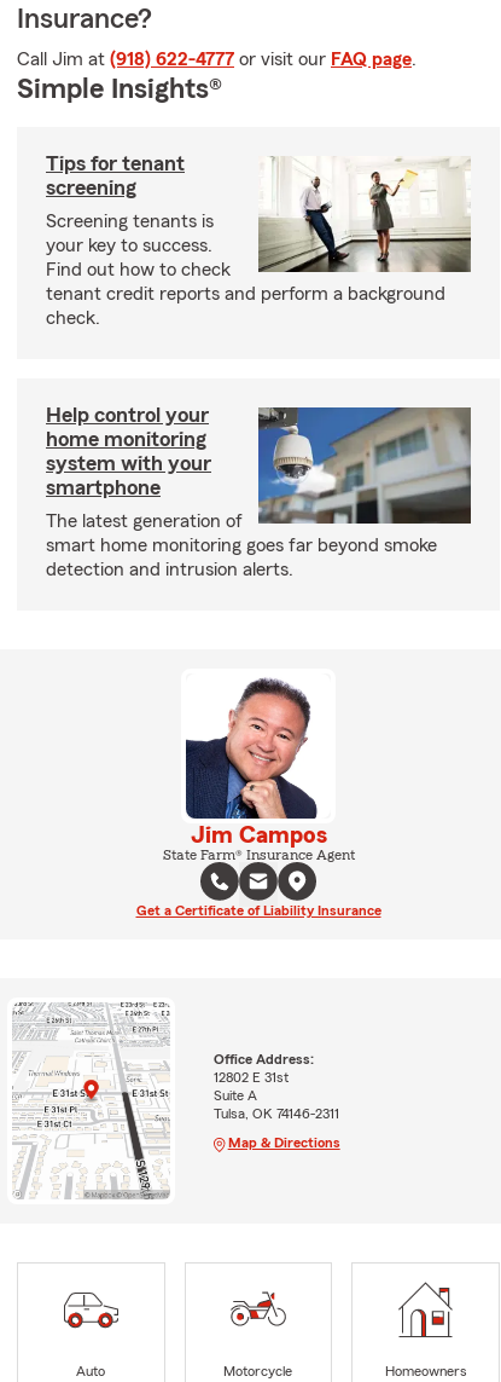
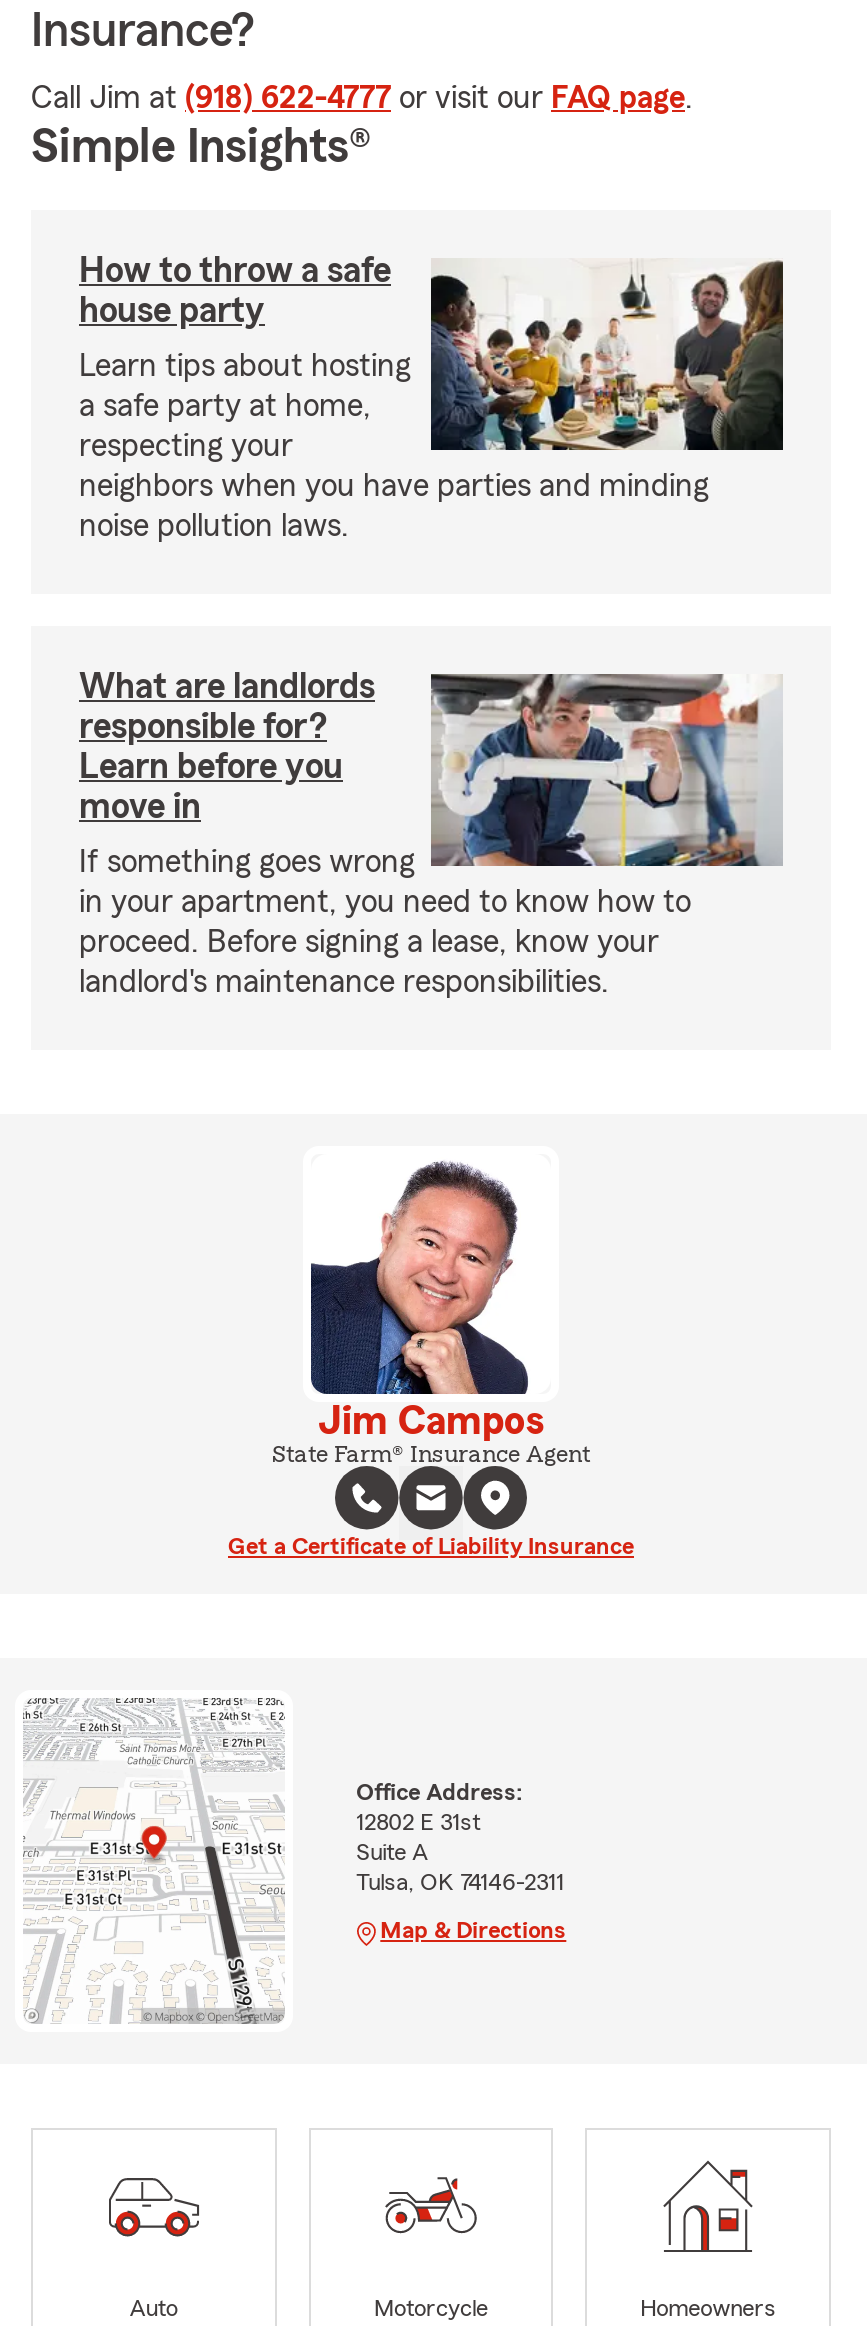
[46,152,185,198] Tips for tenant | screening -> [79,252,391,328] How to throw a safe | house party
[46,157,472,328] [image] | Screening tenants is | your key to success. | Find out how to check | tenant credit reports and perform a background | check. -> [79,260,785,542] [image] | Learn tips about hosting | a safe party at home, | respecting your | neighbors when you have parties and minding | noise pollution laws.
[46,404,211,498] Help control your | home monitoring | system with your | smartphone -> [79,668,375,824] What are landlords | responsible for? | Learn before you | move in
[46,406,472,579] [image] | The latest generation of | smart home monitoring goes far beyond smoke | detection and intrusion alerts. -> [79,672,781,998] [image] | If something goes wrong | in your apartment, you need to know how to | proceed. Before signing a lease, know your | landlord's maintenance responsibilities.

